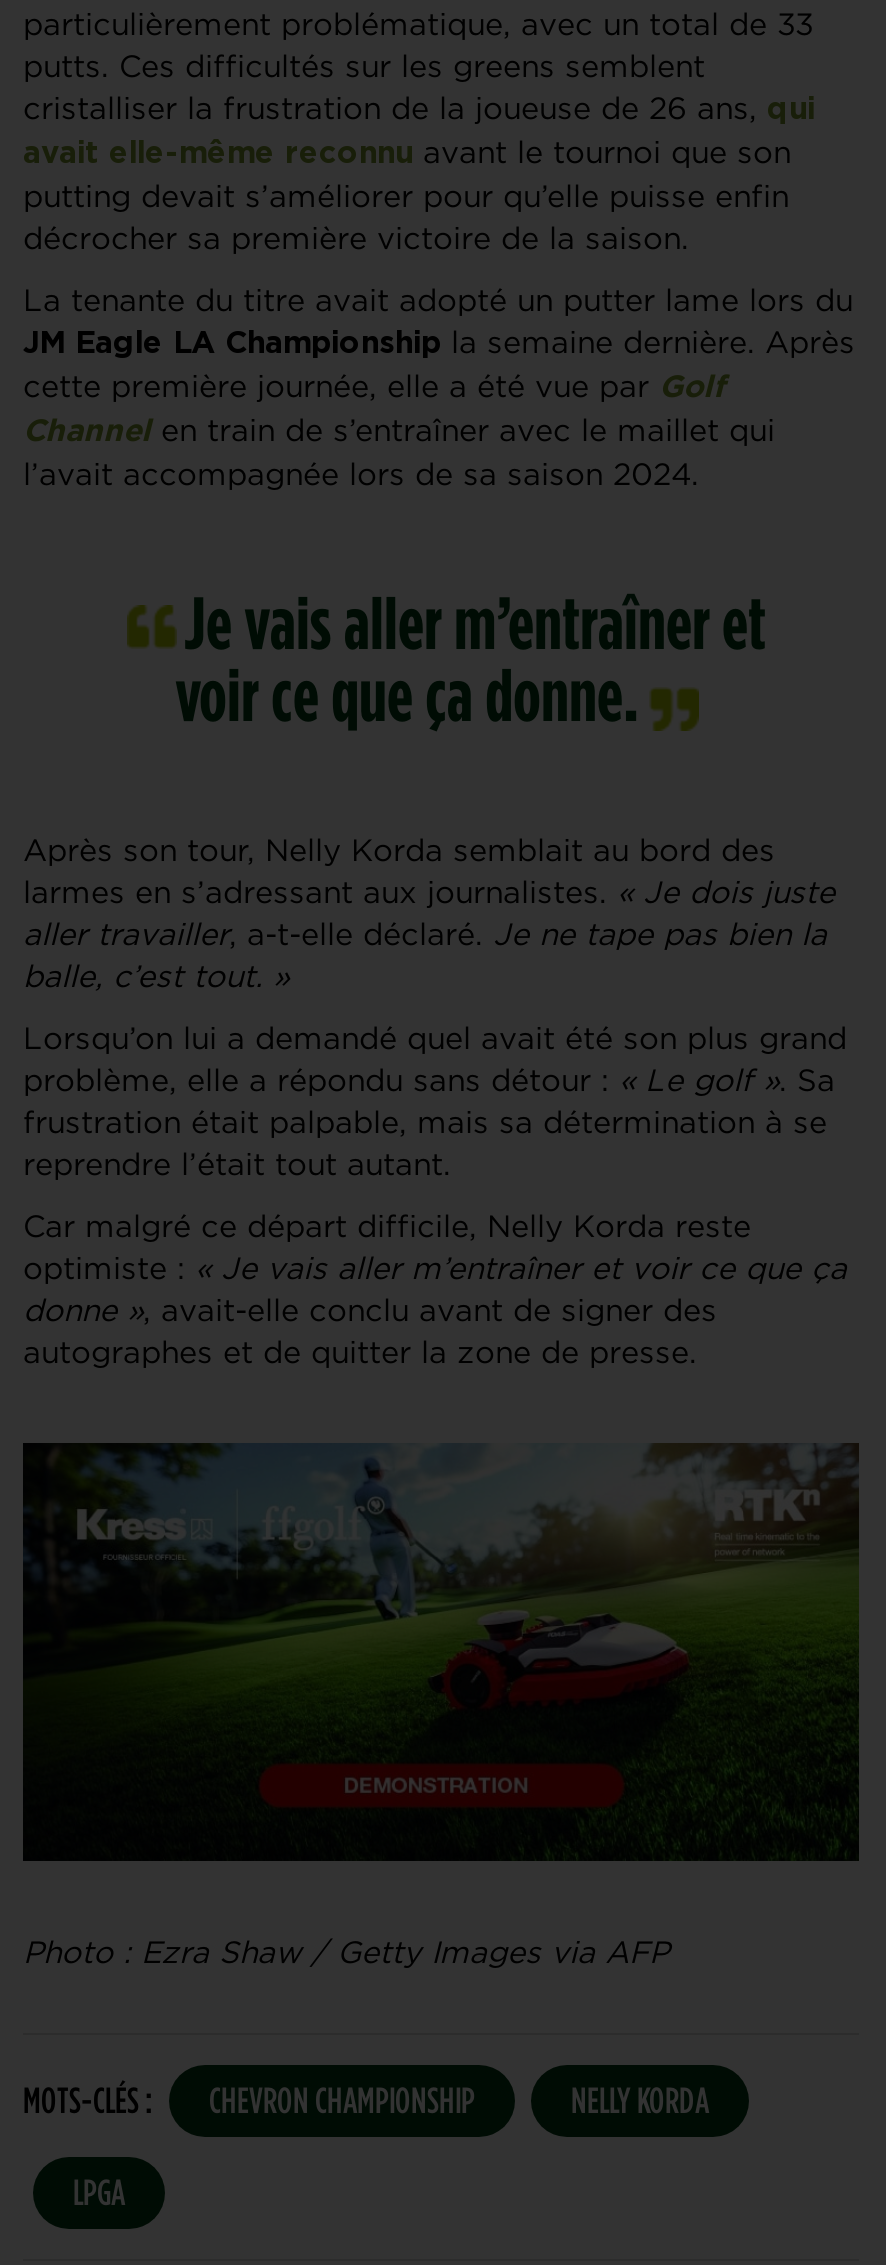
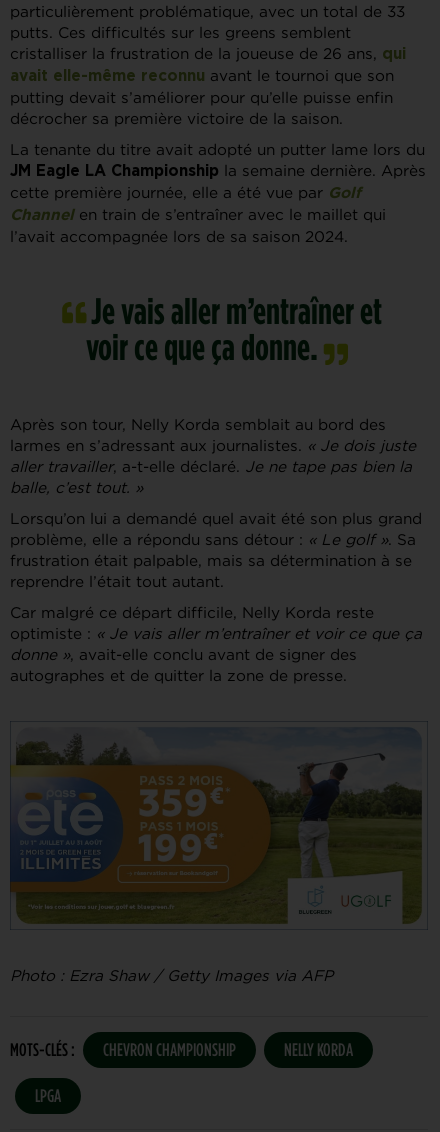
[21,1442,861,1862] [image] -> [10,722,428,930] [image]

